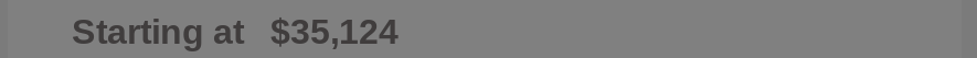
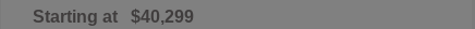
[72,15,399,52] Starting at $35,124 -> [33,8,194,26] Starting at $40,299

